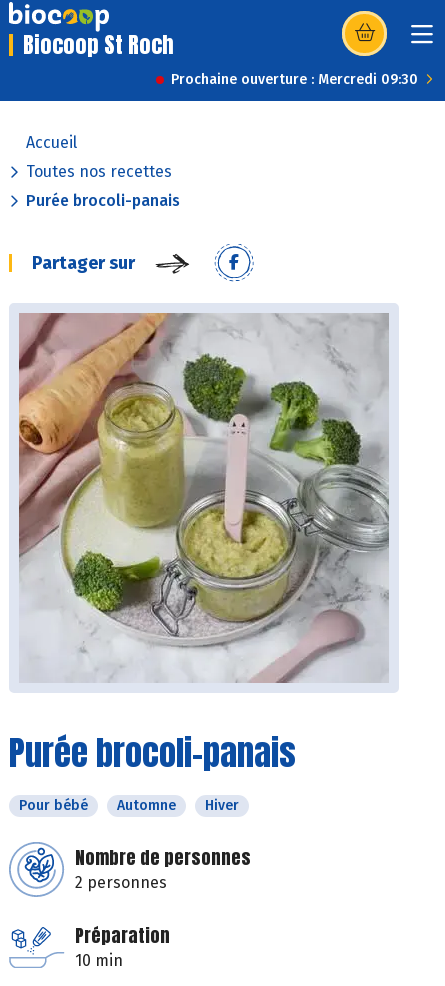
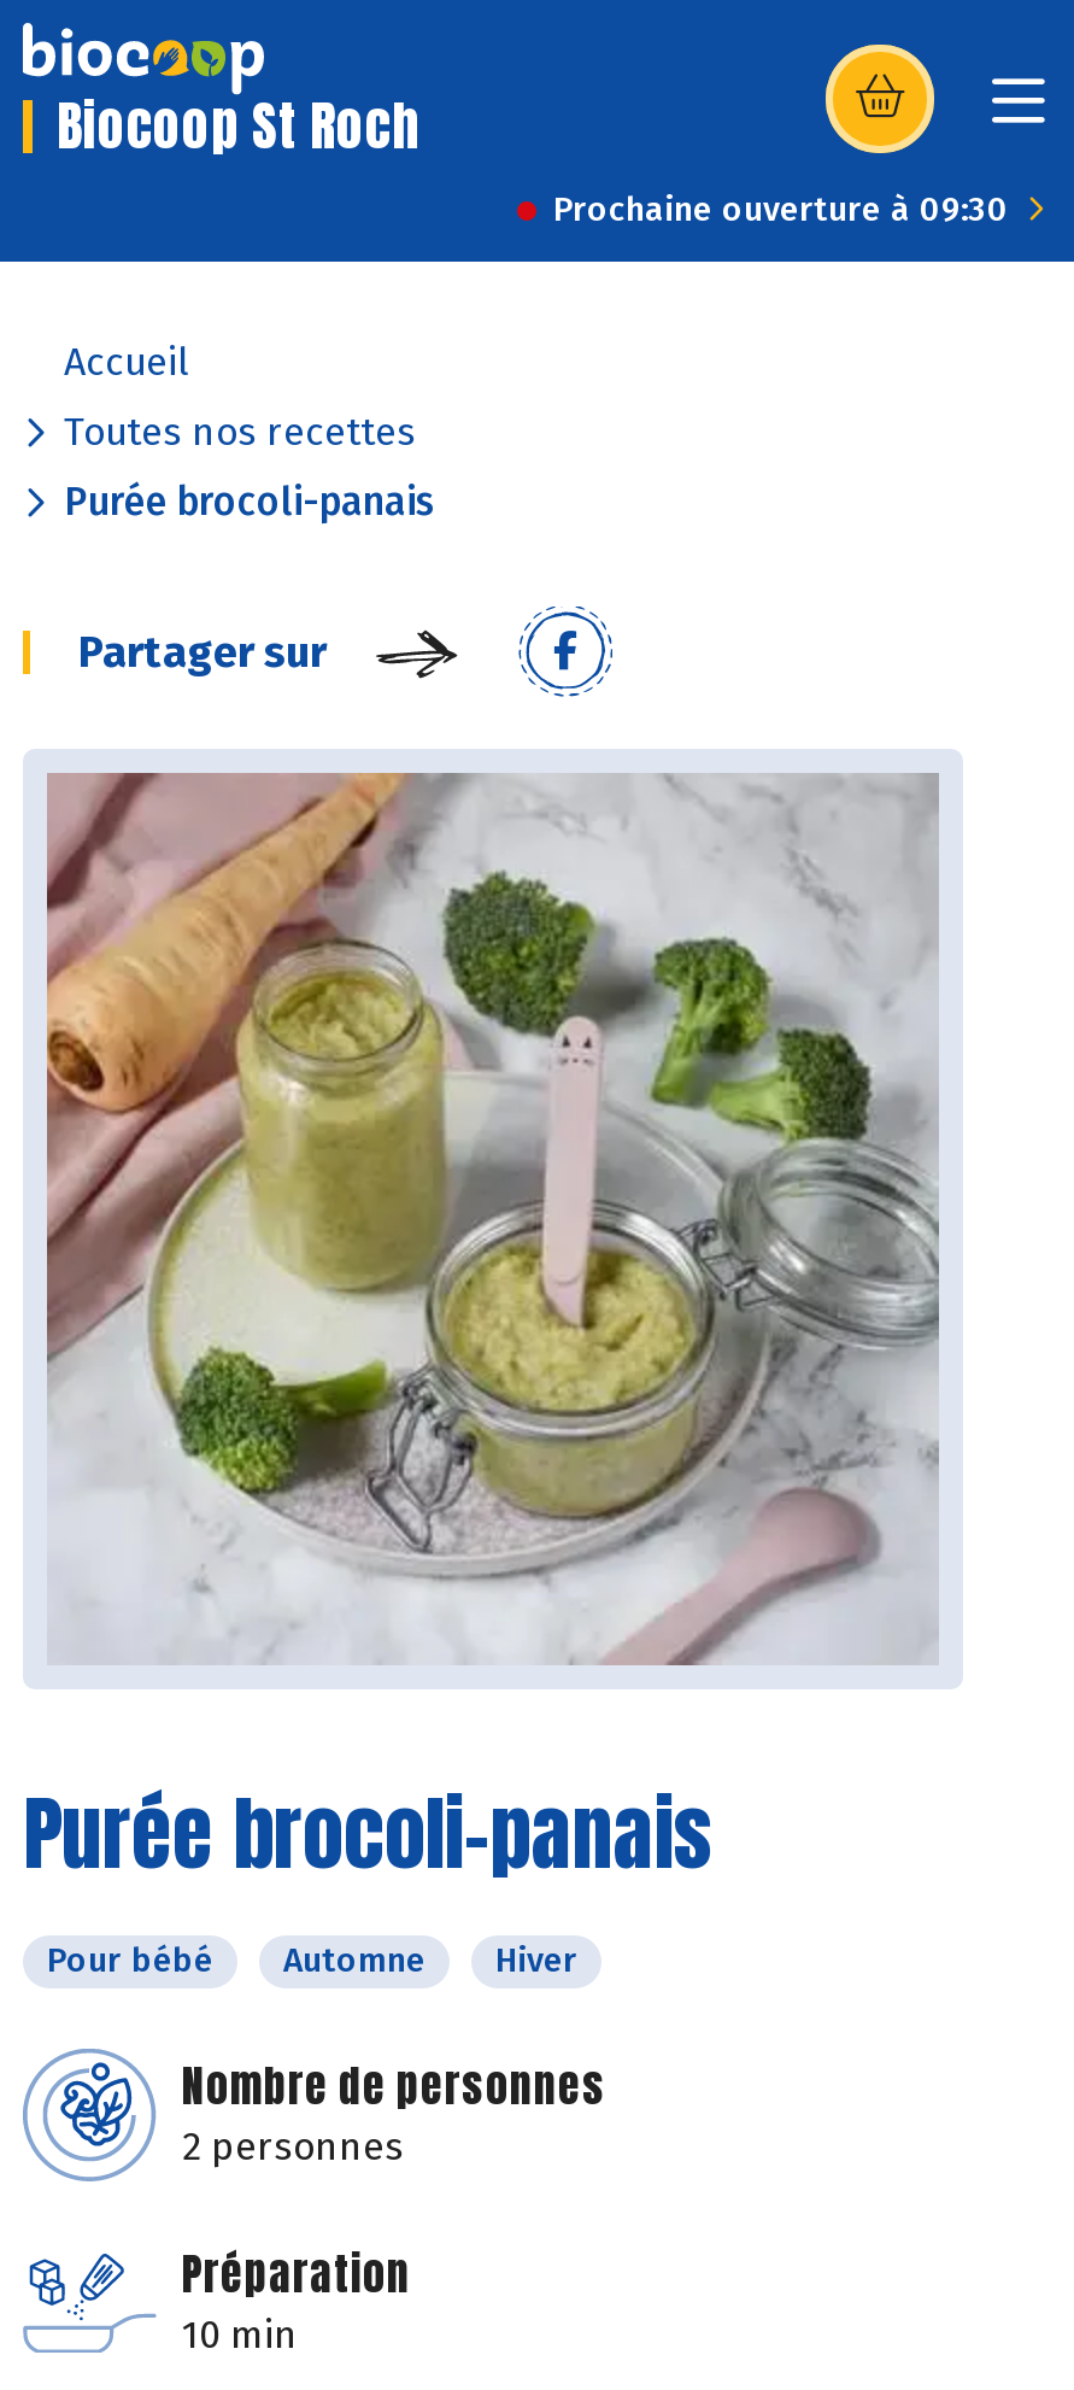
[171,71,418,88] Prochaine ouverture : Mercredi 09:30 -> [553,189,1009,230] Prochaine ouverture à 09:30

